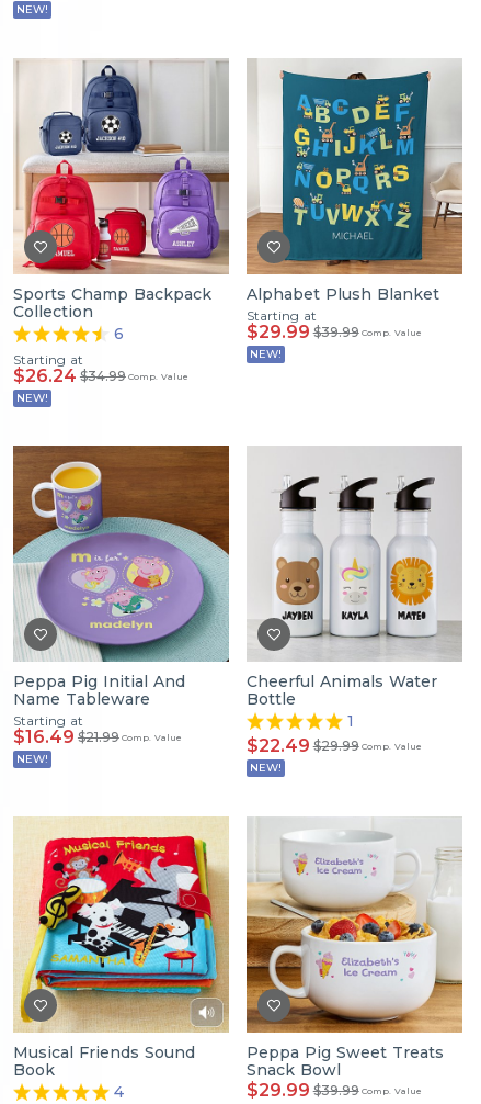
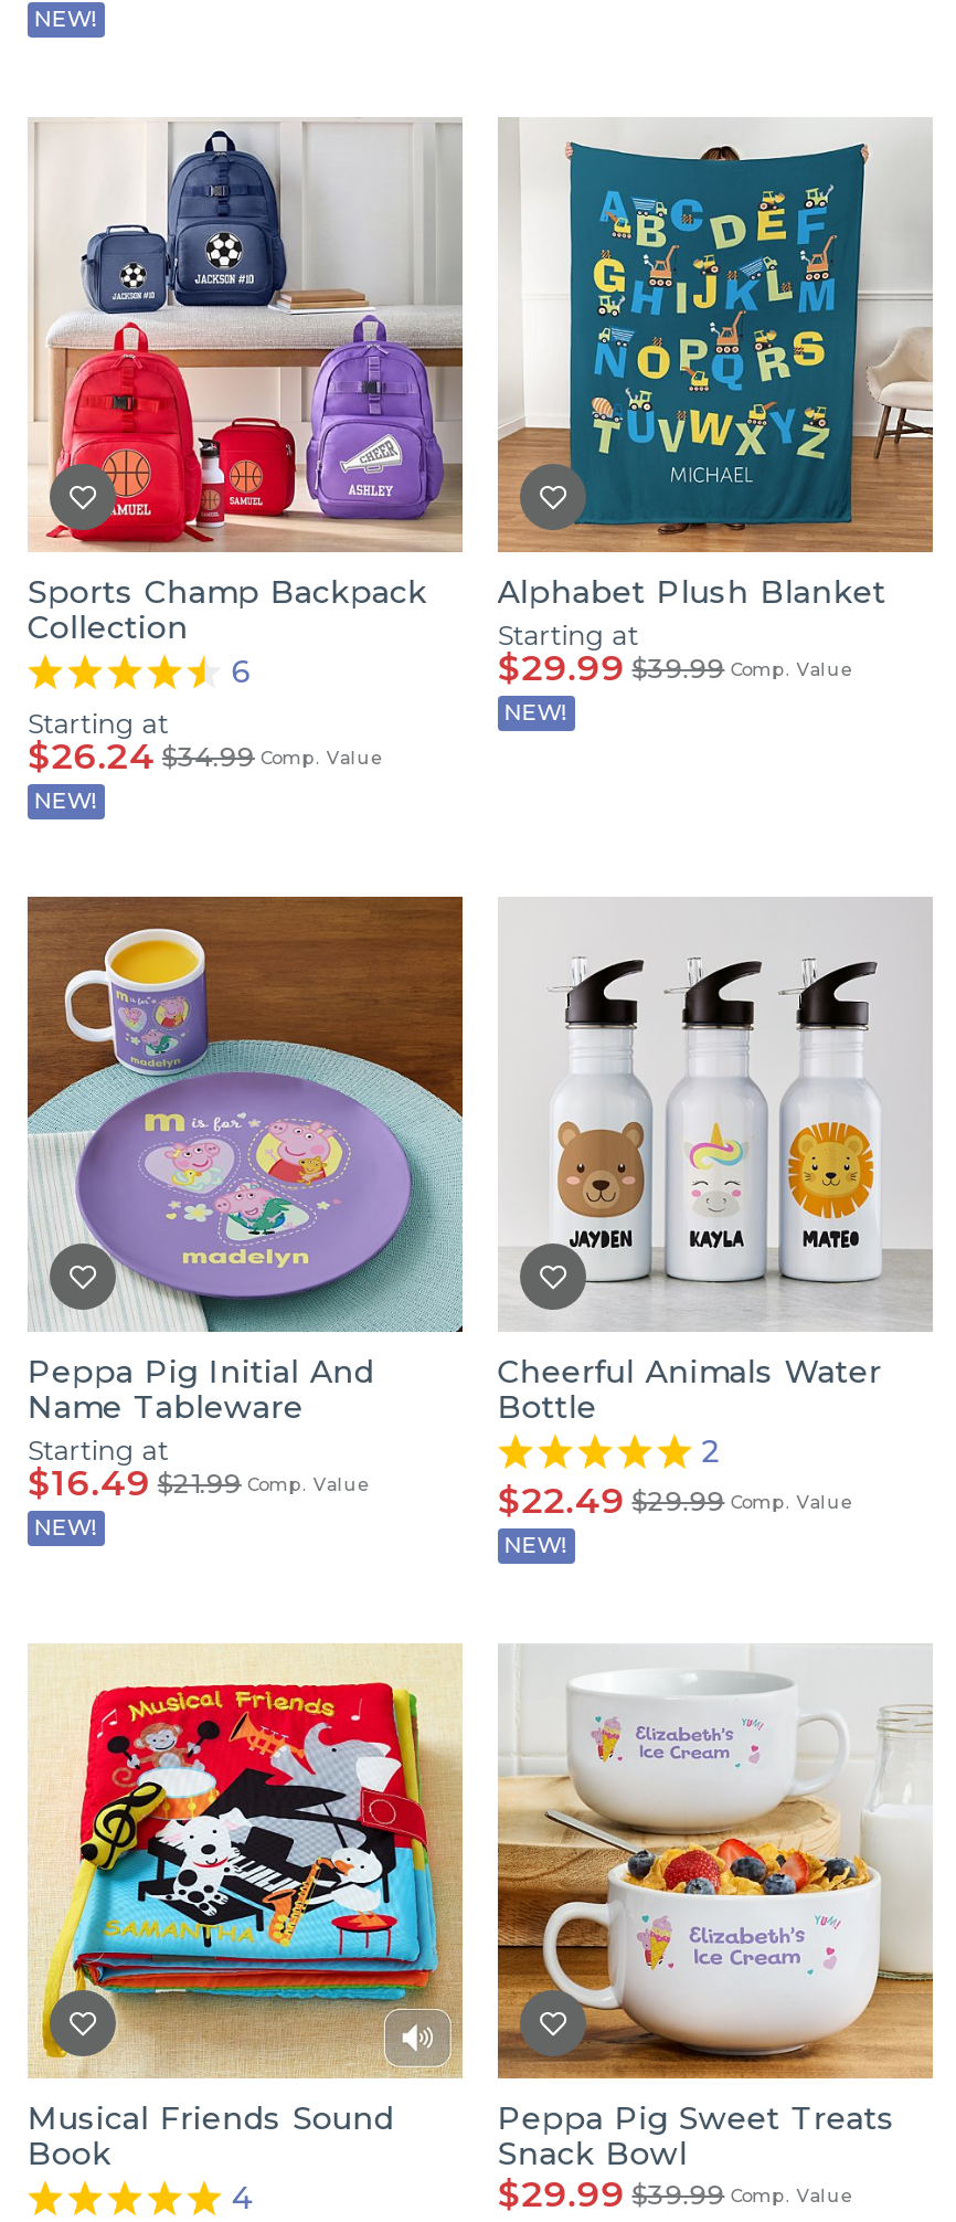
[348,712,354,731] 1 -> [701,1432,721,1472] 2

